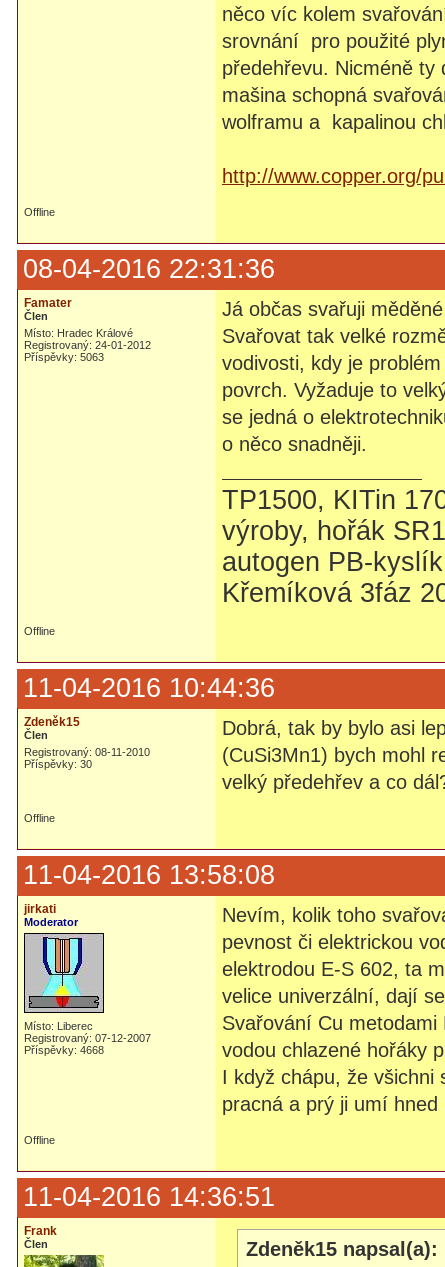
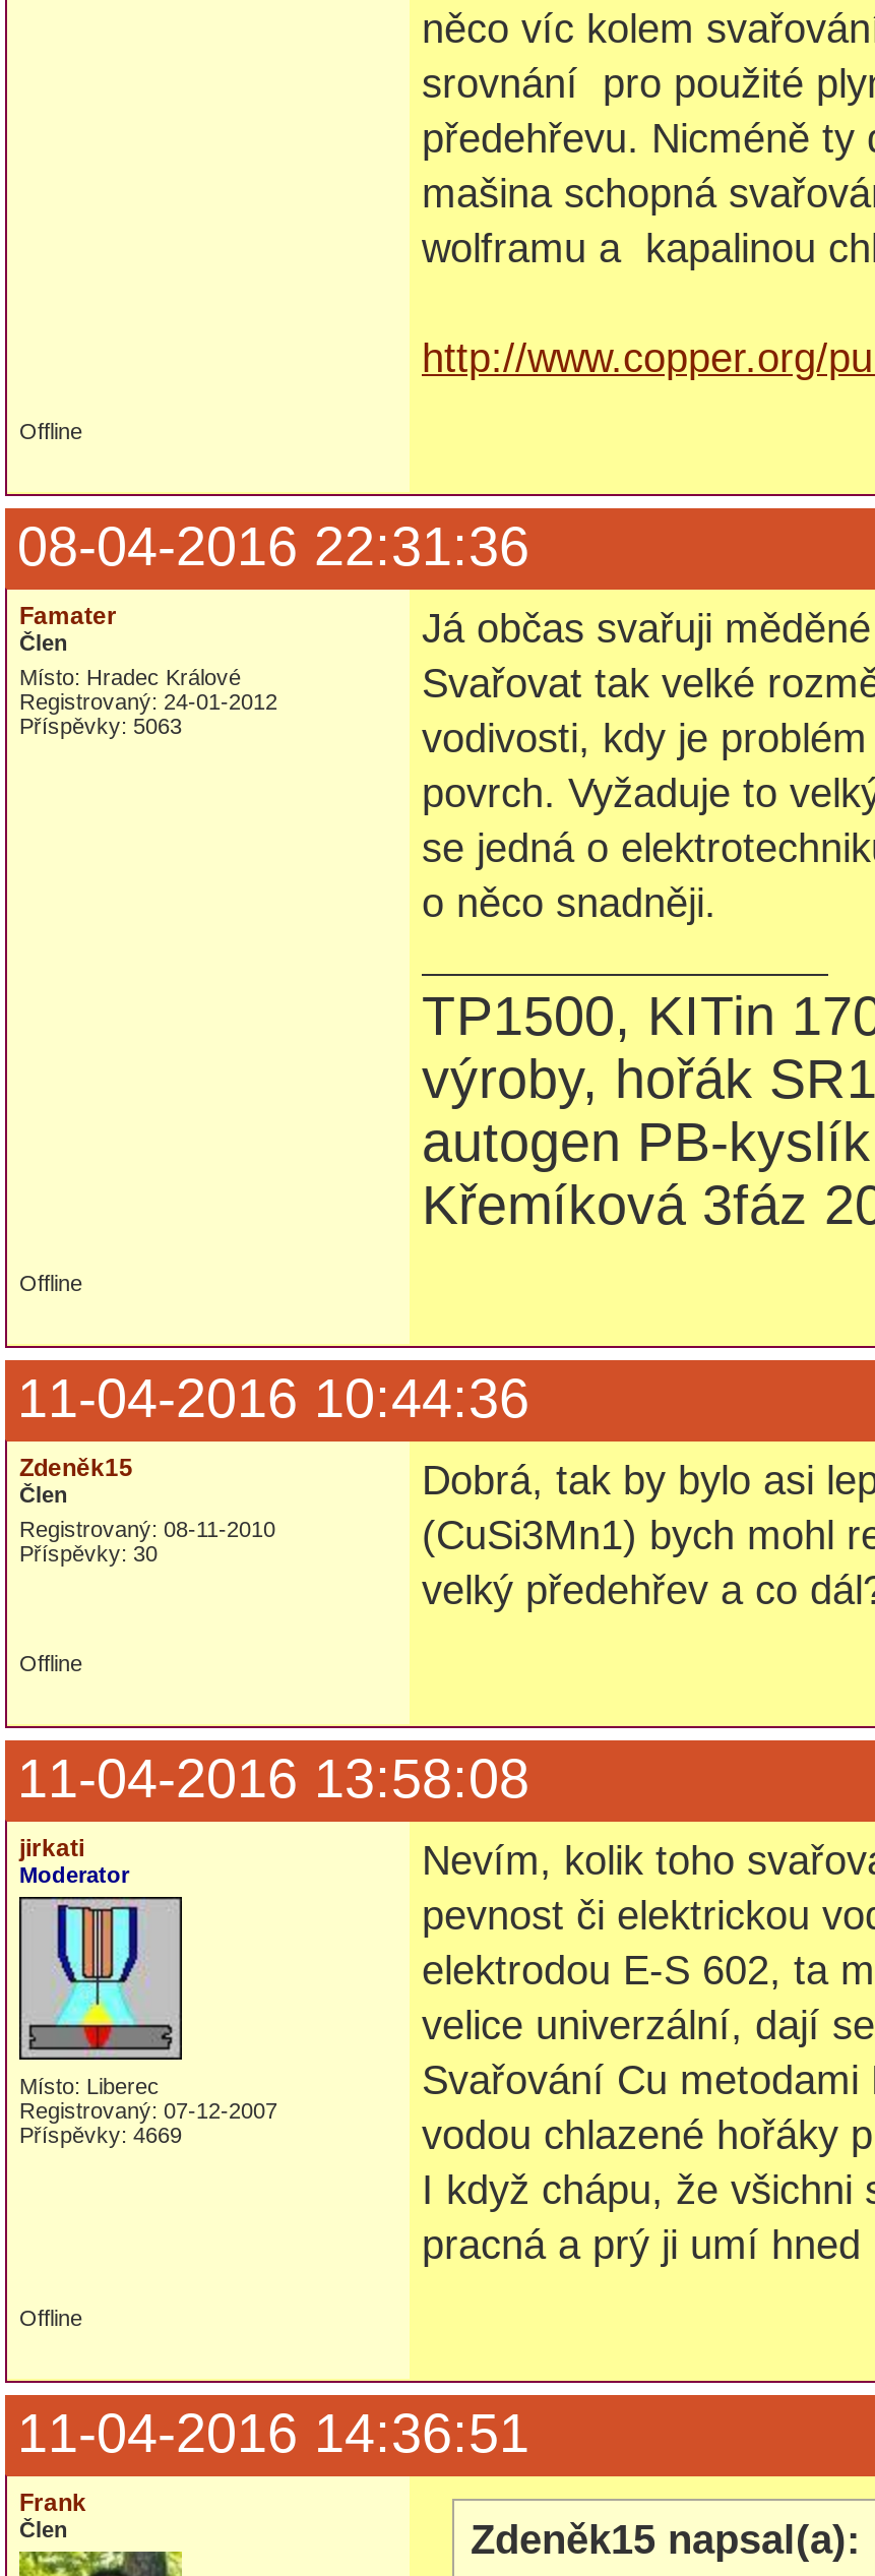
[24,1044,104,1056] Příspěvky: 4668 -> [19,2123,182,2147] Příspěvky: 4669

